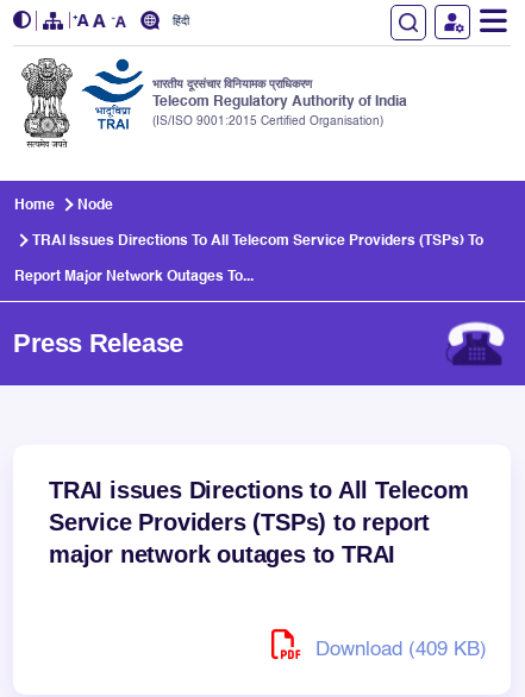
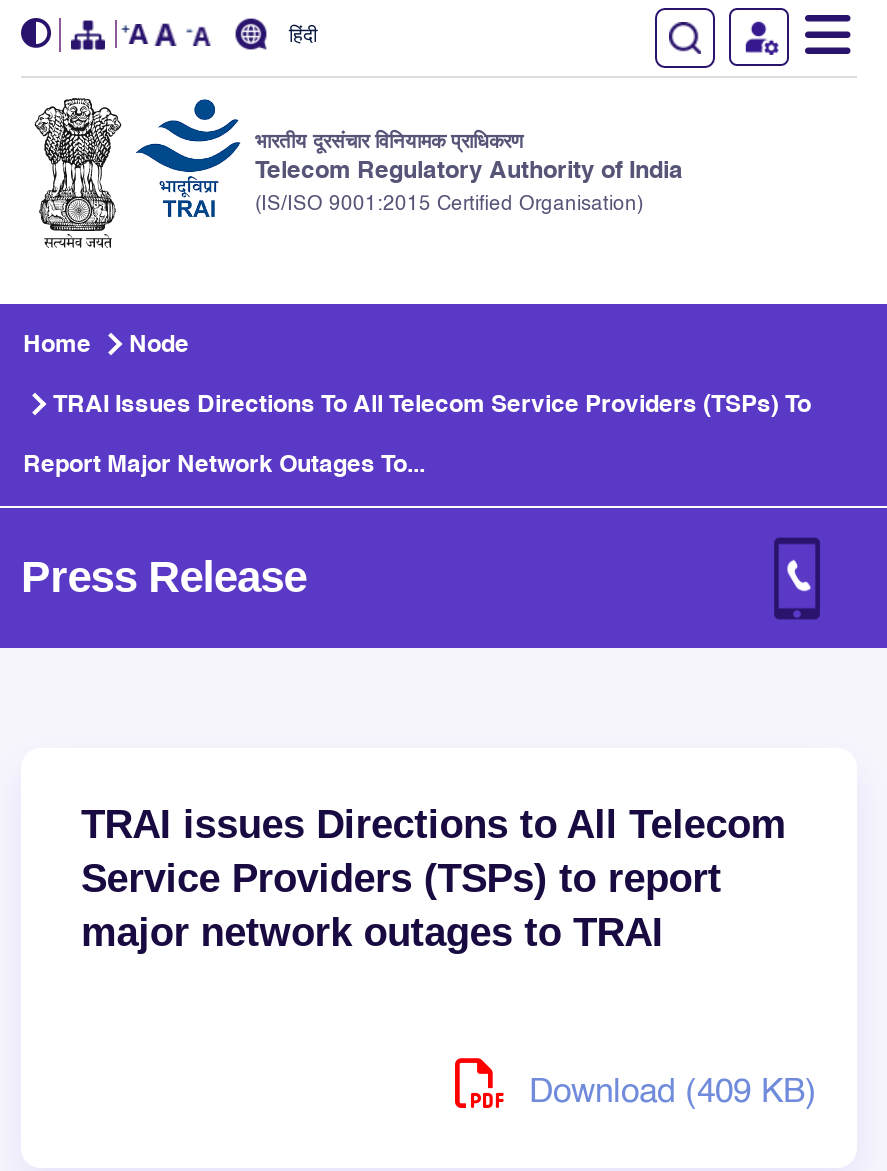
[446,320,505,368] [image] -> [753,536,845,620] [image]

